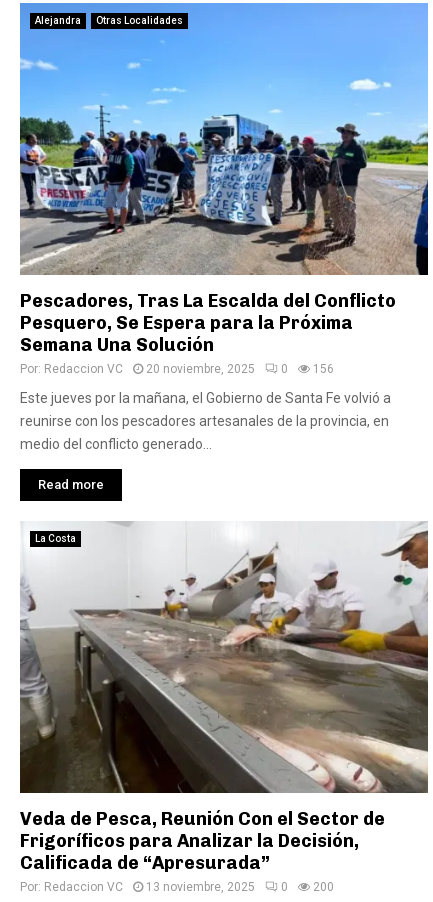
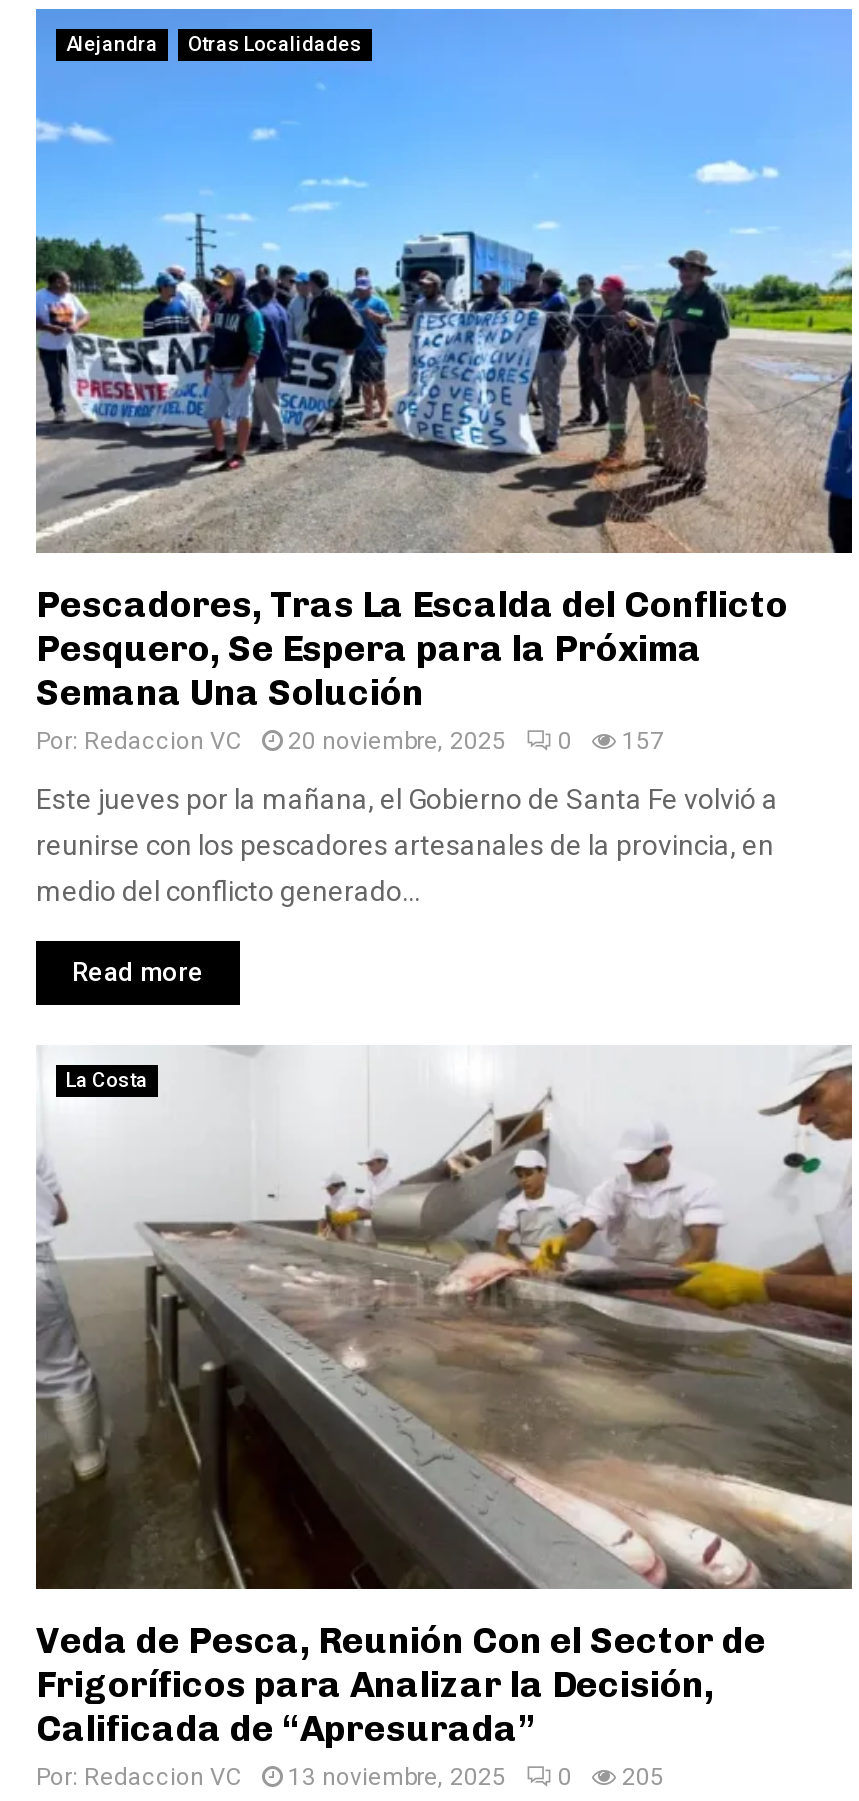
[20,362,334,376] Por: Redaccion VC 20 noviembre, 2025 0 156 -> [36,727,664,755] Por: Redaccion VC 20 noviembre, 2025 0 157
[20,880,334,894] Por: Redaccion VC 13 noviembre, 2025 0 200 -> [36,1763,664,1791] Por: Redaccion VC 13 noviembre, 2025 0 205

